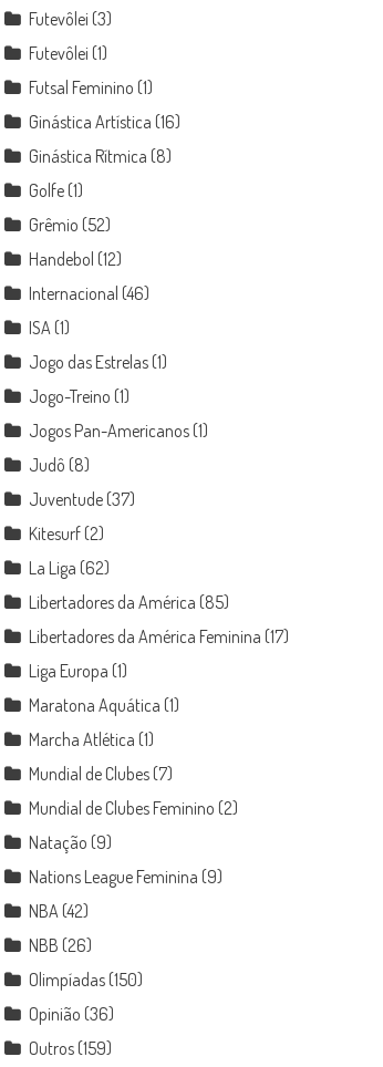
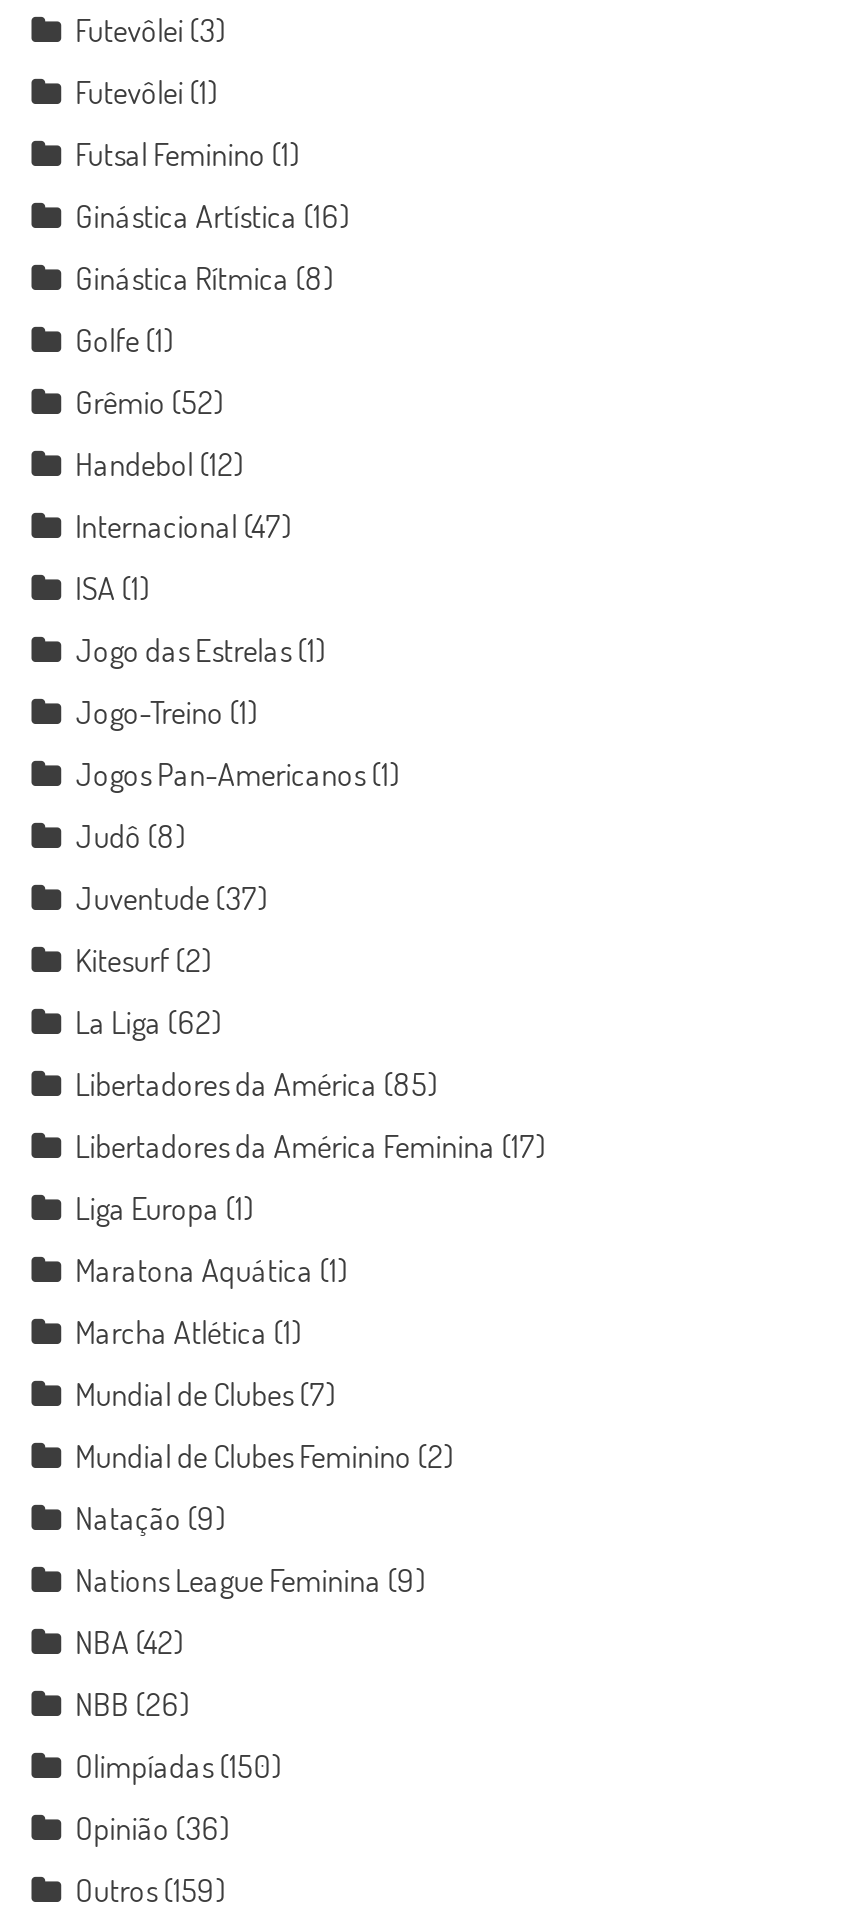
[28,282,149,304] Internacional (46) -> [75,506,291,546] Internacional (47)

